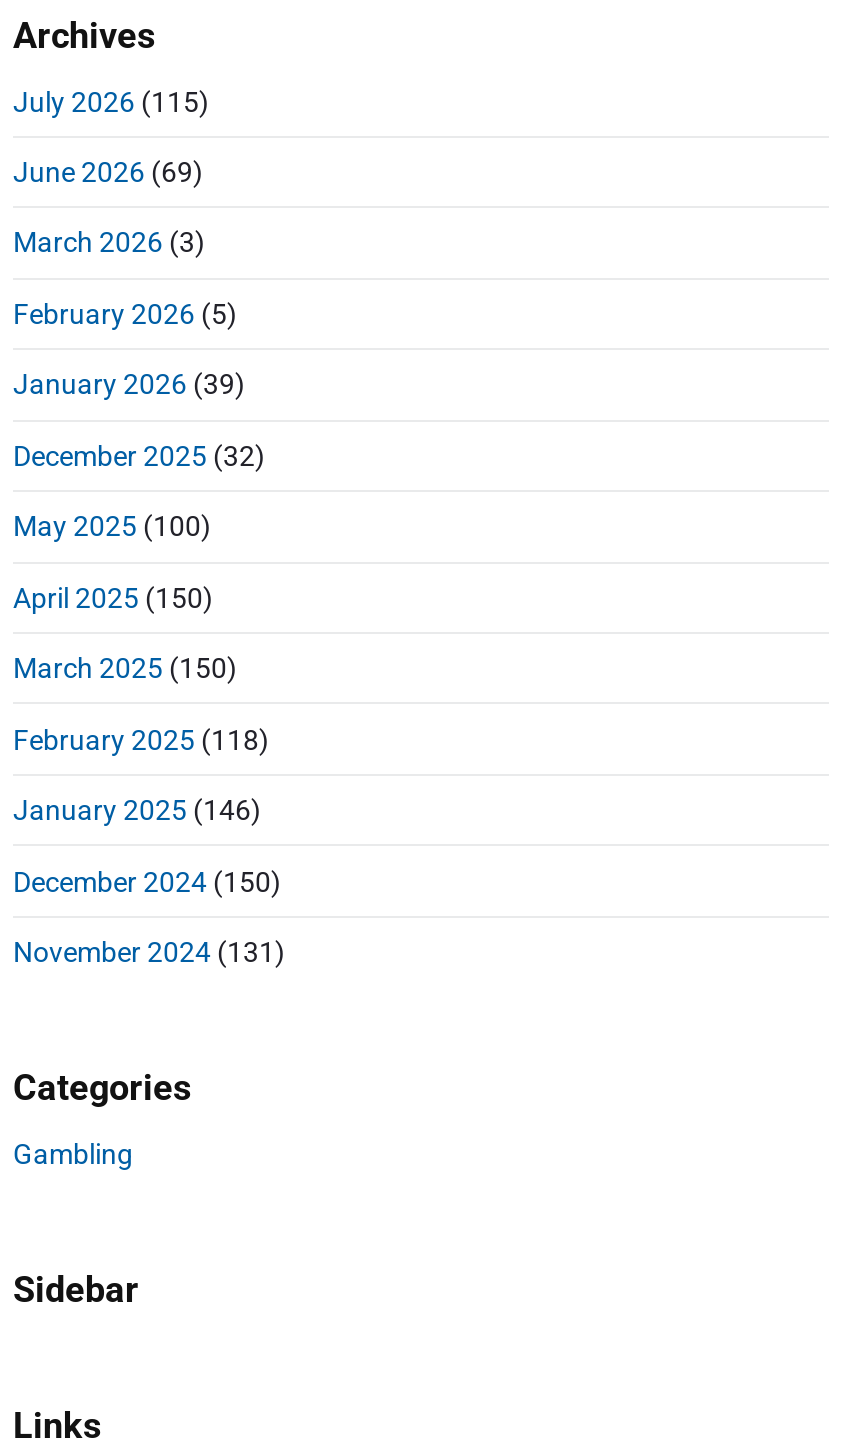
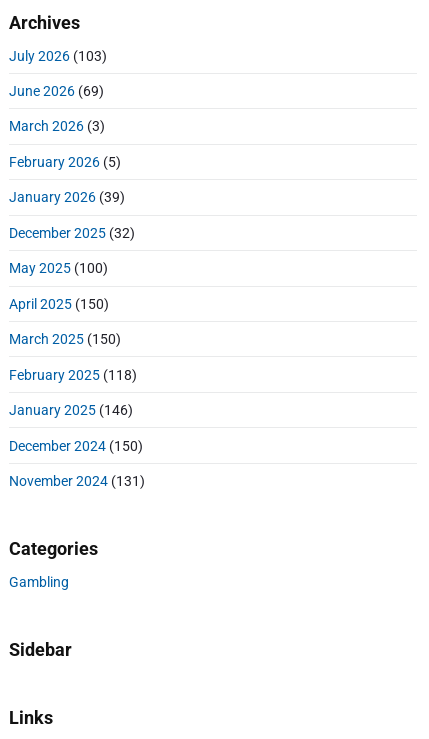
[13,85,209,117] July 2026 (115) -> [9,47,107,63] July 2026 (103)

